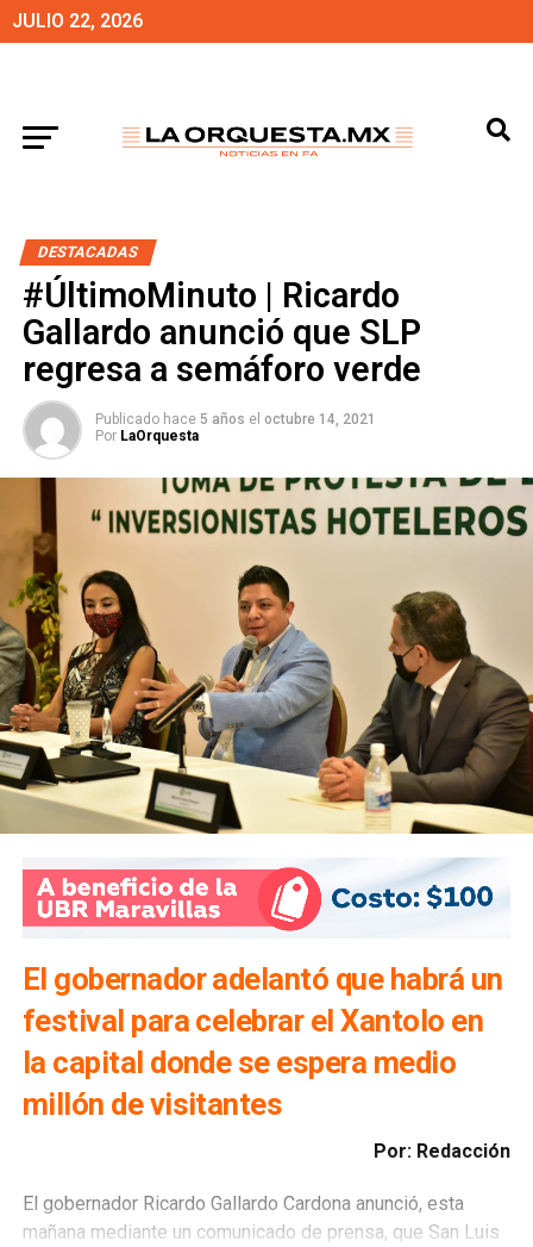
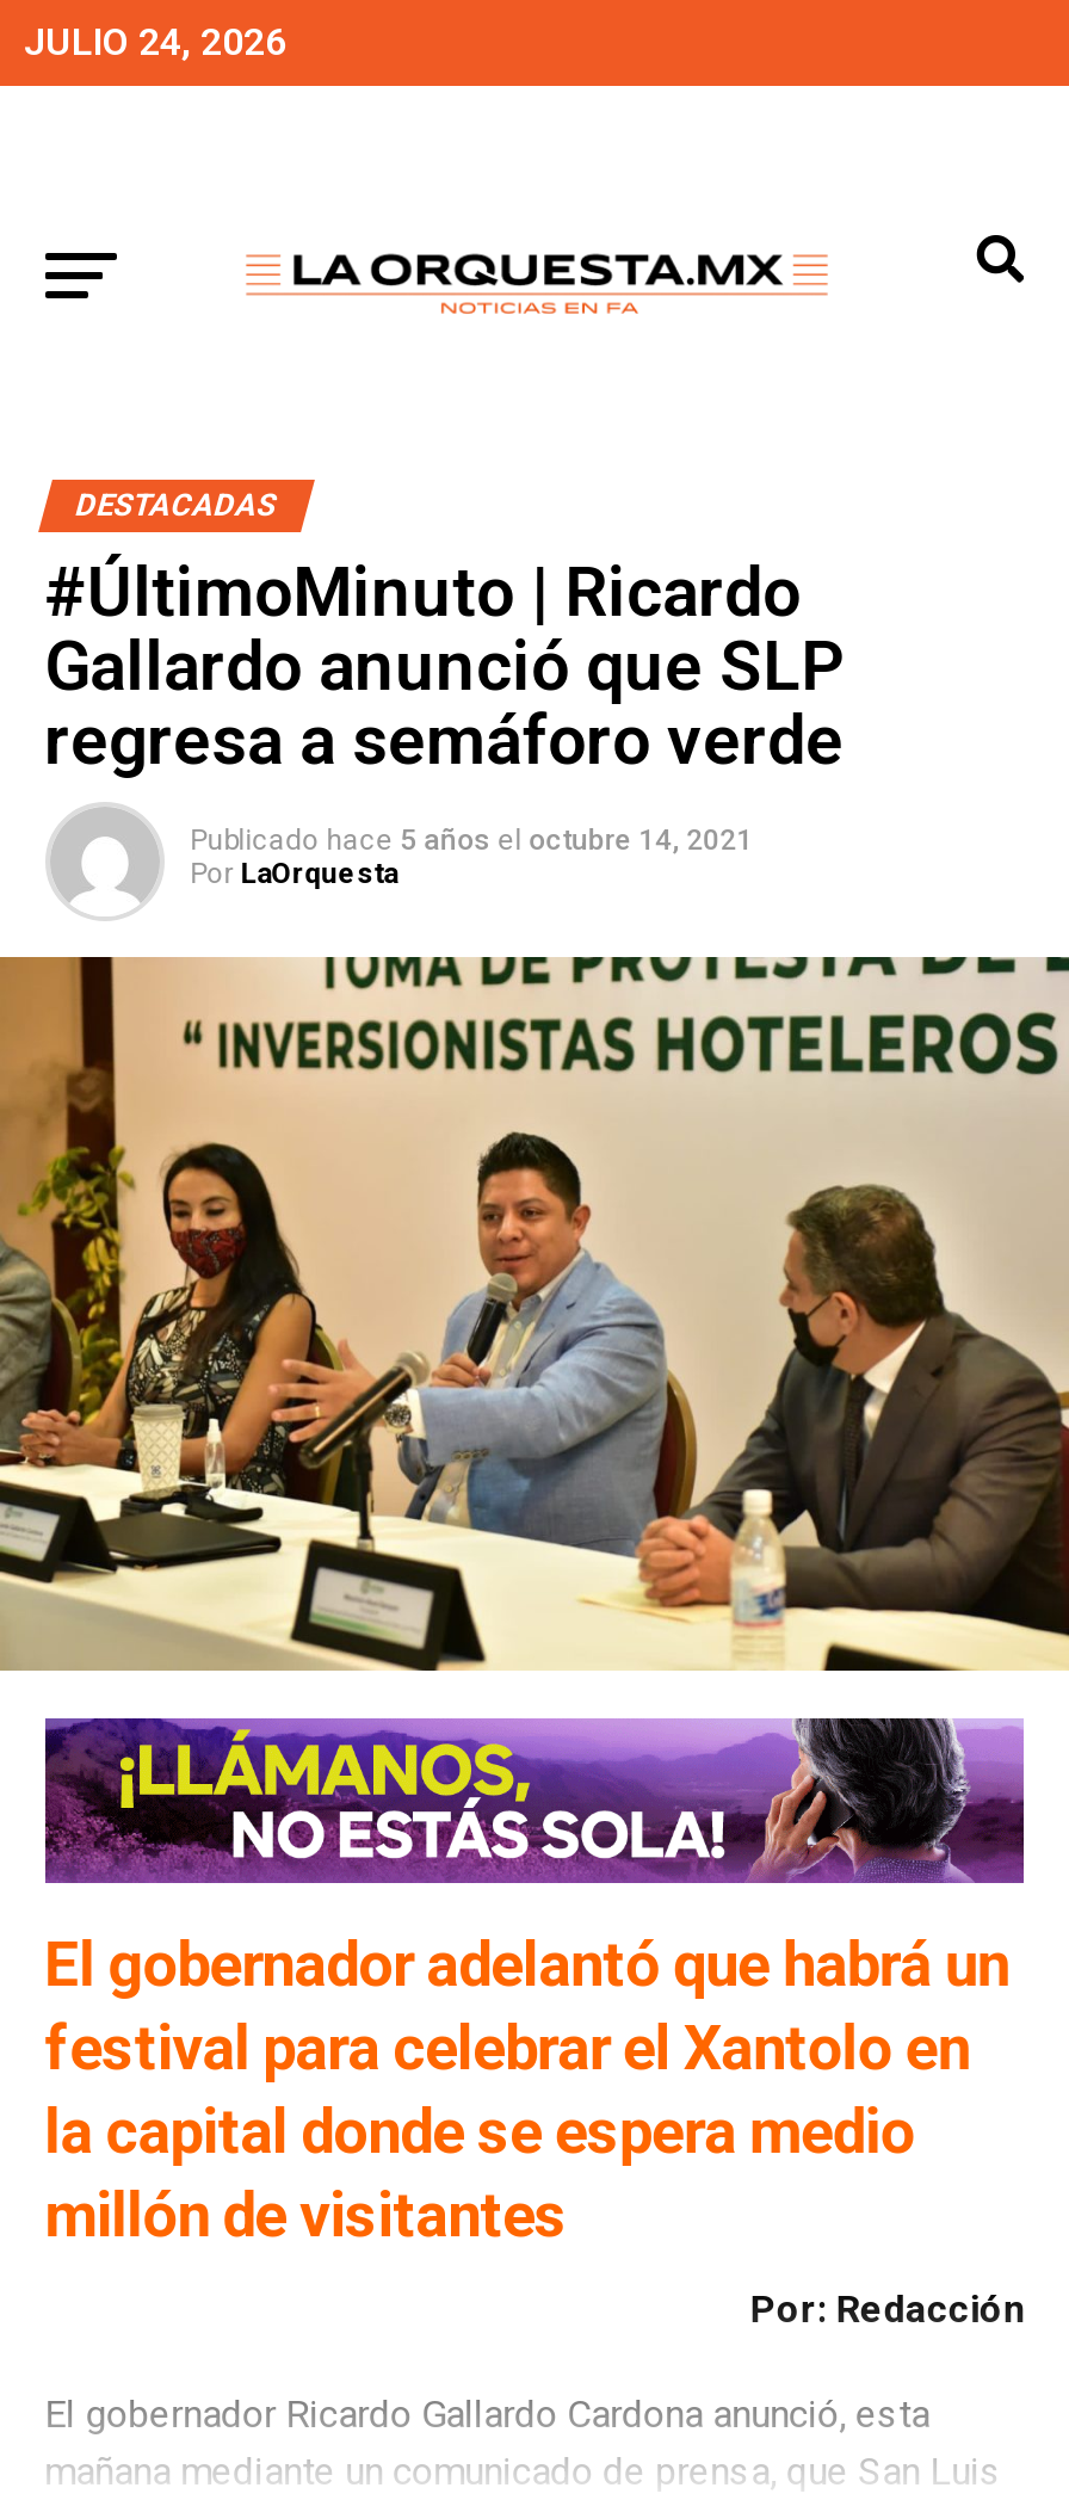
[12,10,143,32] JULIO 22, 2026 -> [24,19,286,64] JULIO 24, 2026
[21,858,510,940] [image] -> [43,1716,1026,1885] [image]

